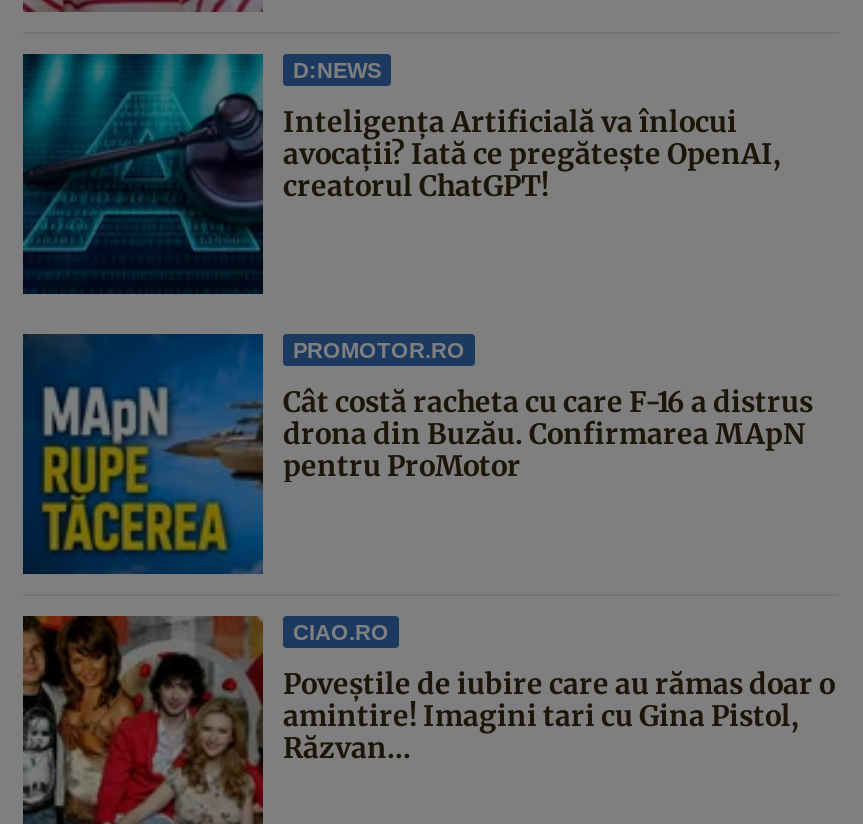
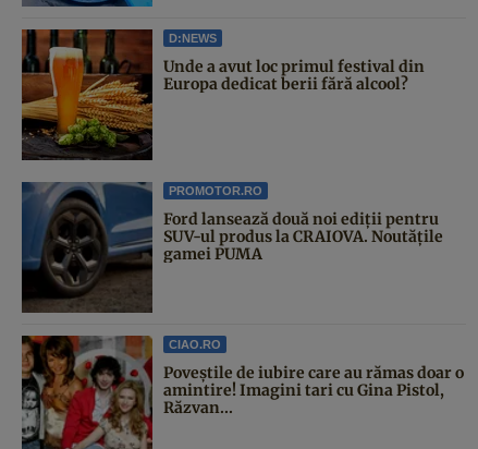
[21,52,781,296] [image] | Inteligența Artificială va înlocui | avocații? Iată ce pregătește OpenAI, | creatorul ChatGPT! -> [21,28,425,160] [image] | Unde a avut loc primul festival din | Europa dedicat berii fără alcool?
[21,332,813,576] [image] | Cât costă racheta cu care F-16 a distrus | drona din Buzău. Confirmarea MApN | pentru ProMotor -> [21,182,443,314] [image] | Ford lansează două noi ediții pentru | SUV-ul produs la CRAIOVA. Noutățile | gamei PUMA

